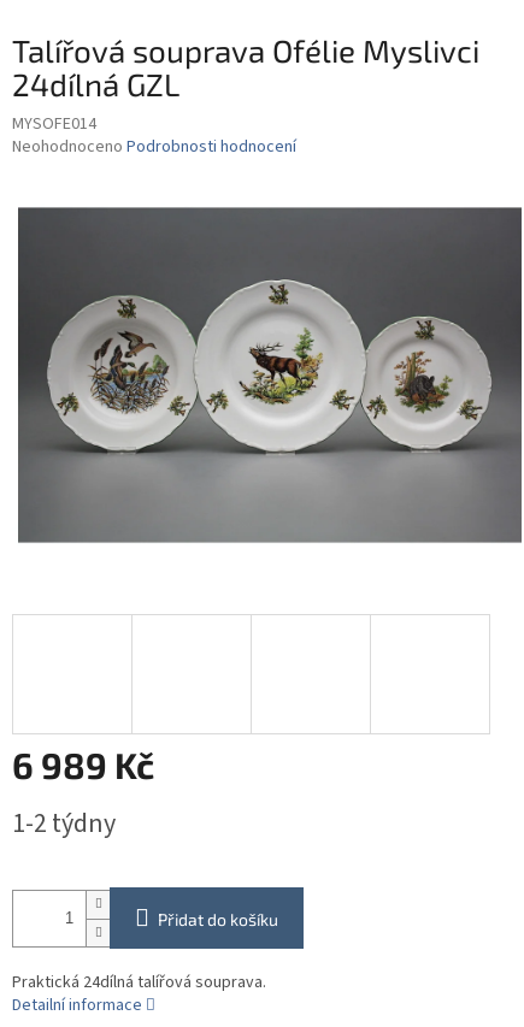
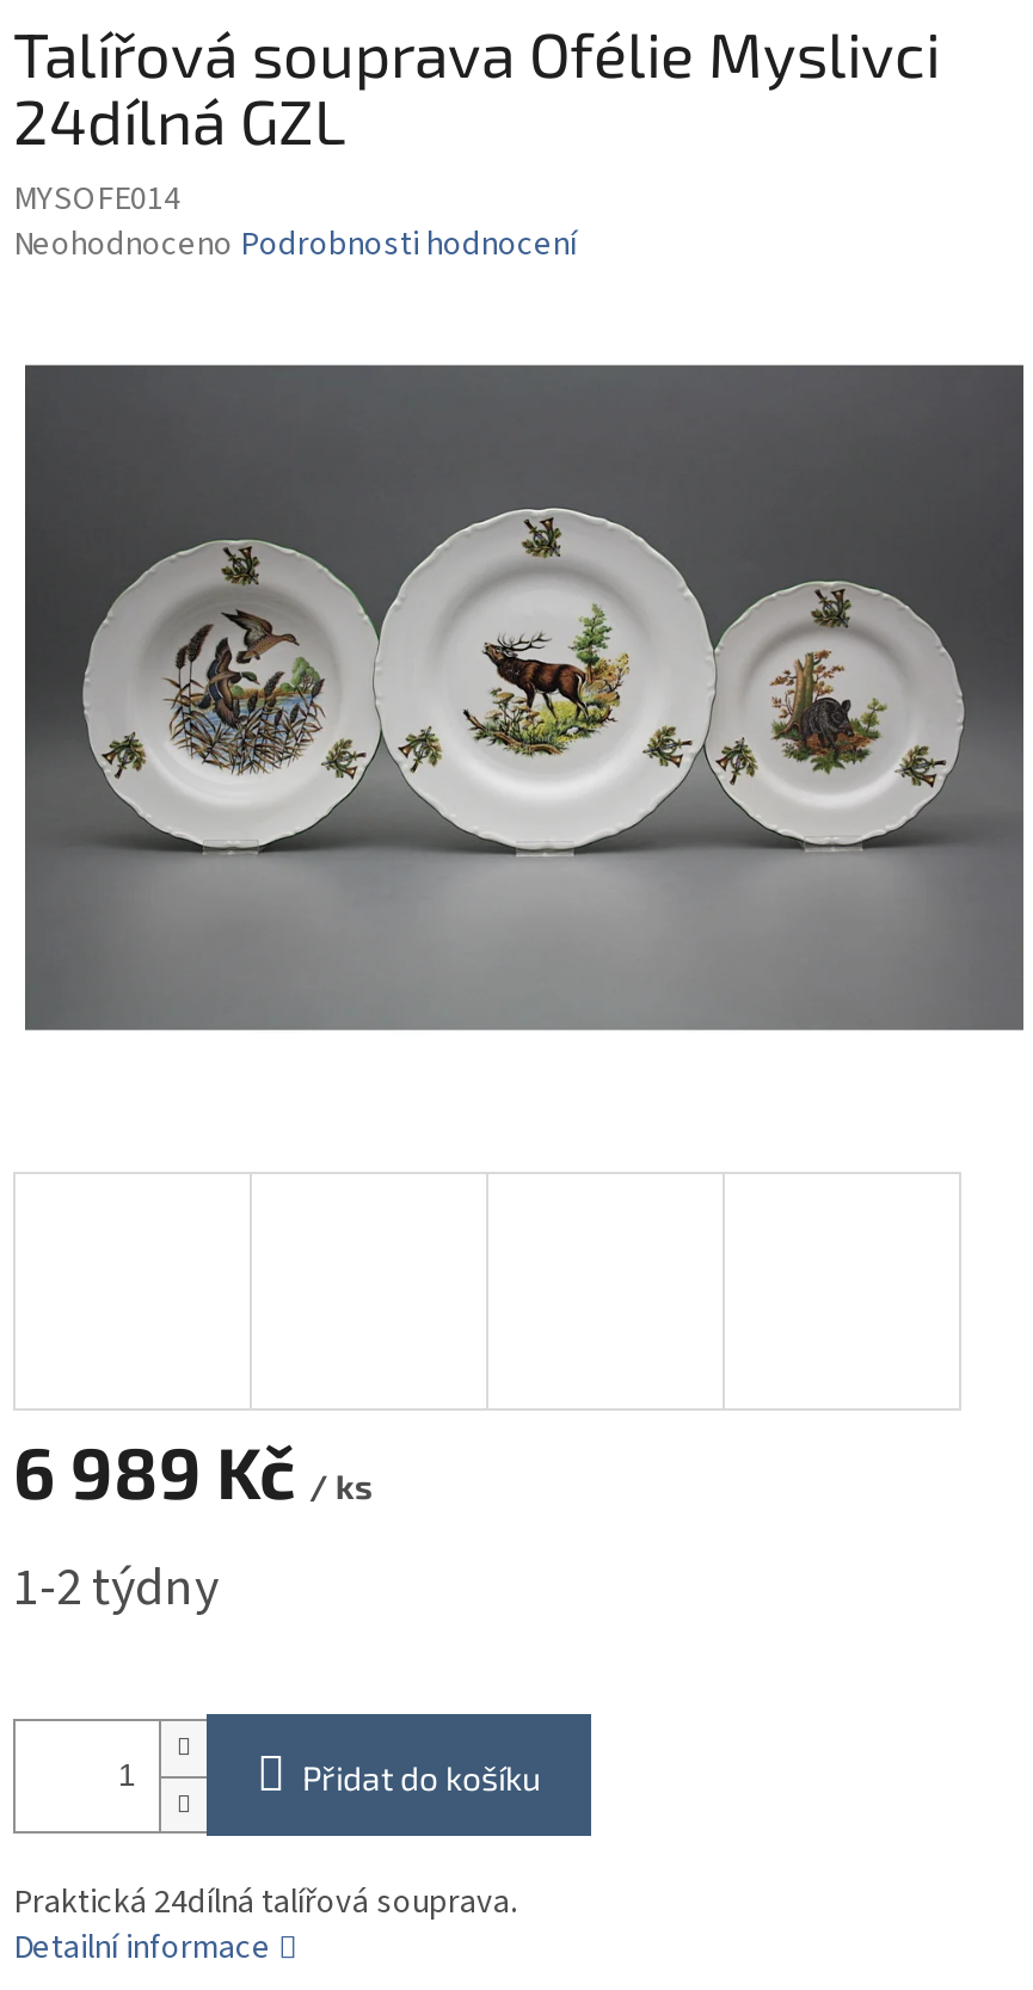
[12,743,154,787] 6 989 Kč -> [13,1428,371,1514] 6 989 Kč / ks

